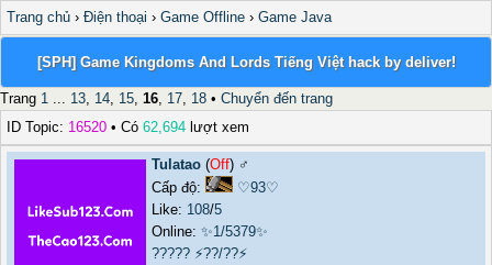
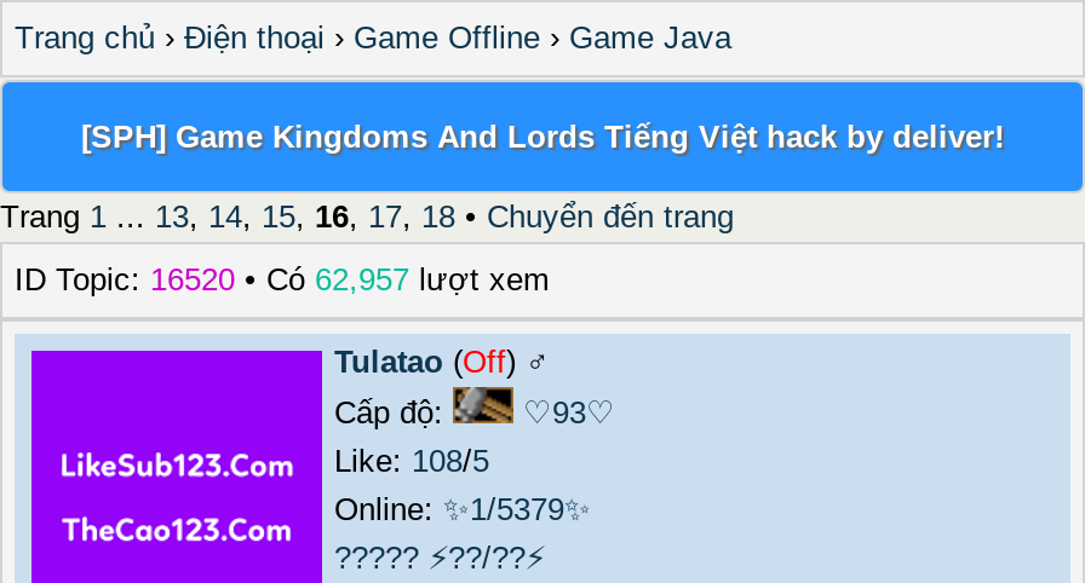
[7,119,249,136] ID Topic: 16520 • Có 62,694 lượt xem -> [15,262,550,299] ID Topic: 16520 • Có 62,957 lượt xem

